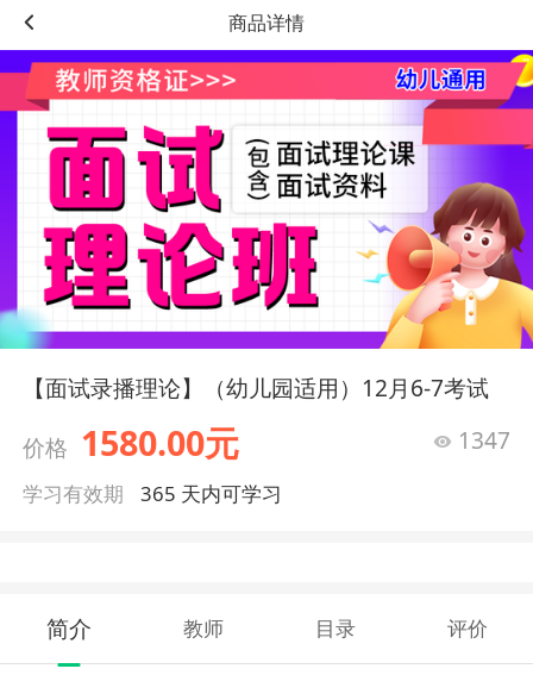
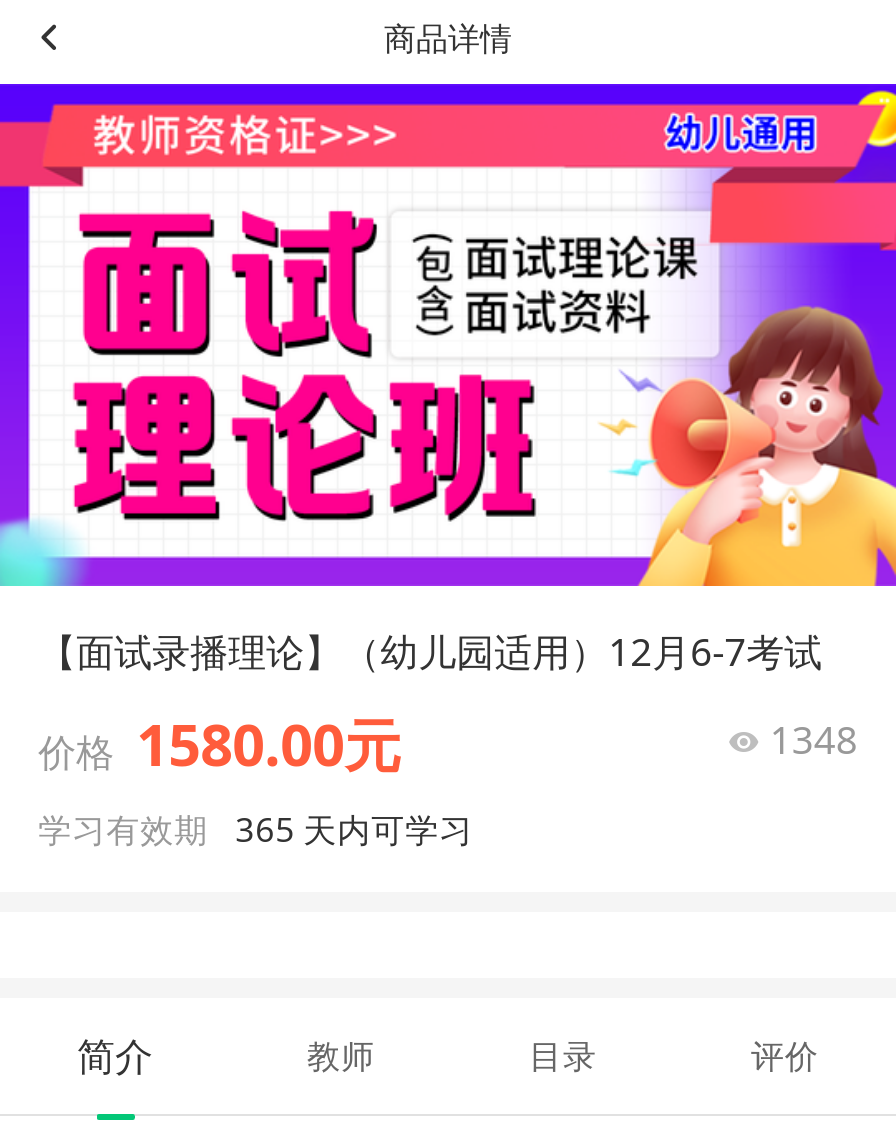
[452,424,510,455] 1347 -> [760,713,858,765] 1348

